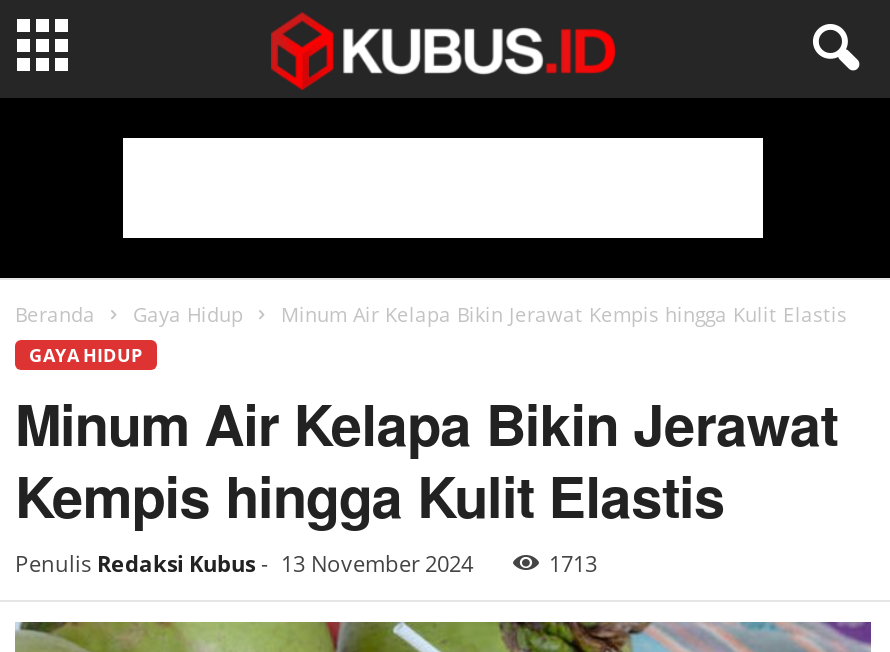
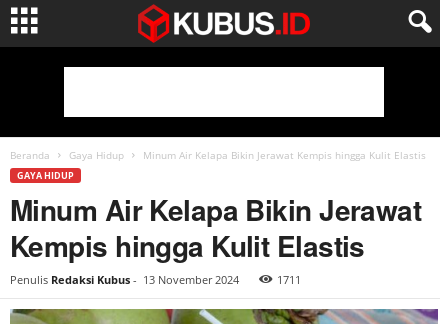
[549,548,597,578] 1713 -> [277,272,301,287] 1711

